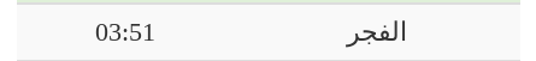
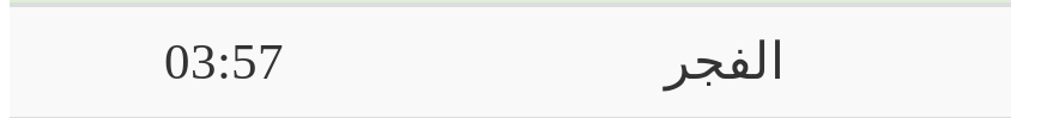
[95,18,155,47] 03:51 -> [164,33,284,91] 03:57

